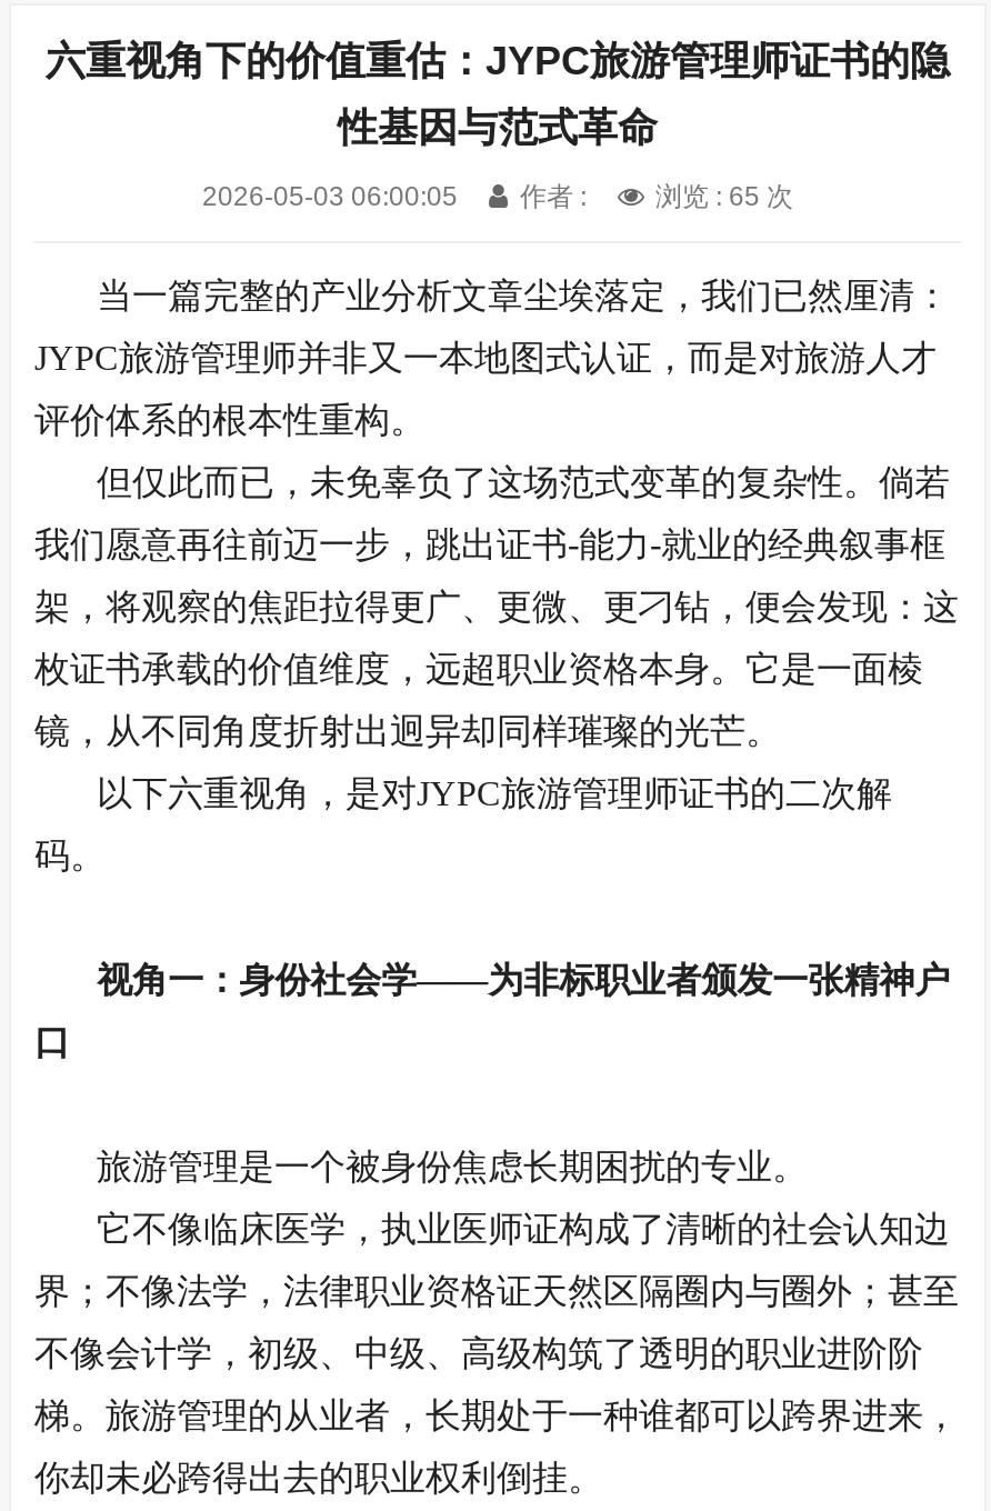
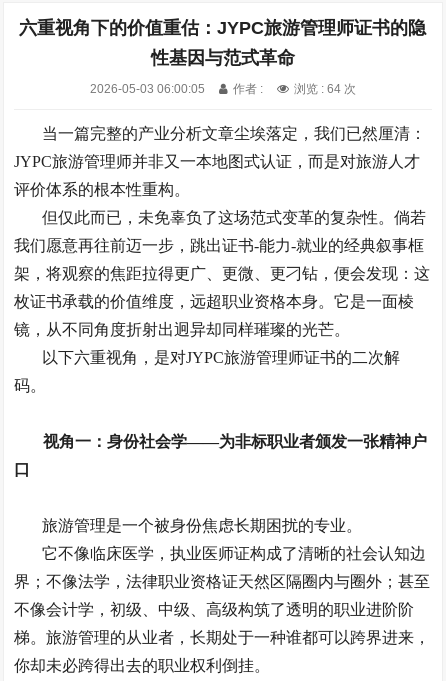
[655,181,793,212] 浏览 : 65 次 -> [294,82,356,96] 浏览 : 64 次

